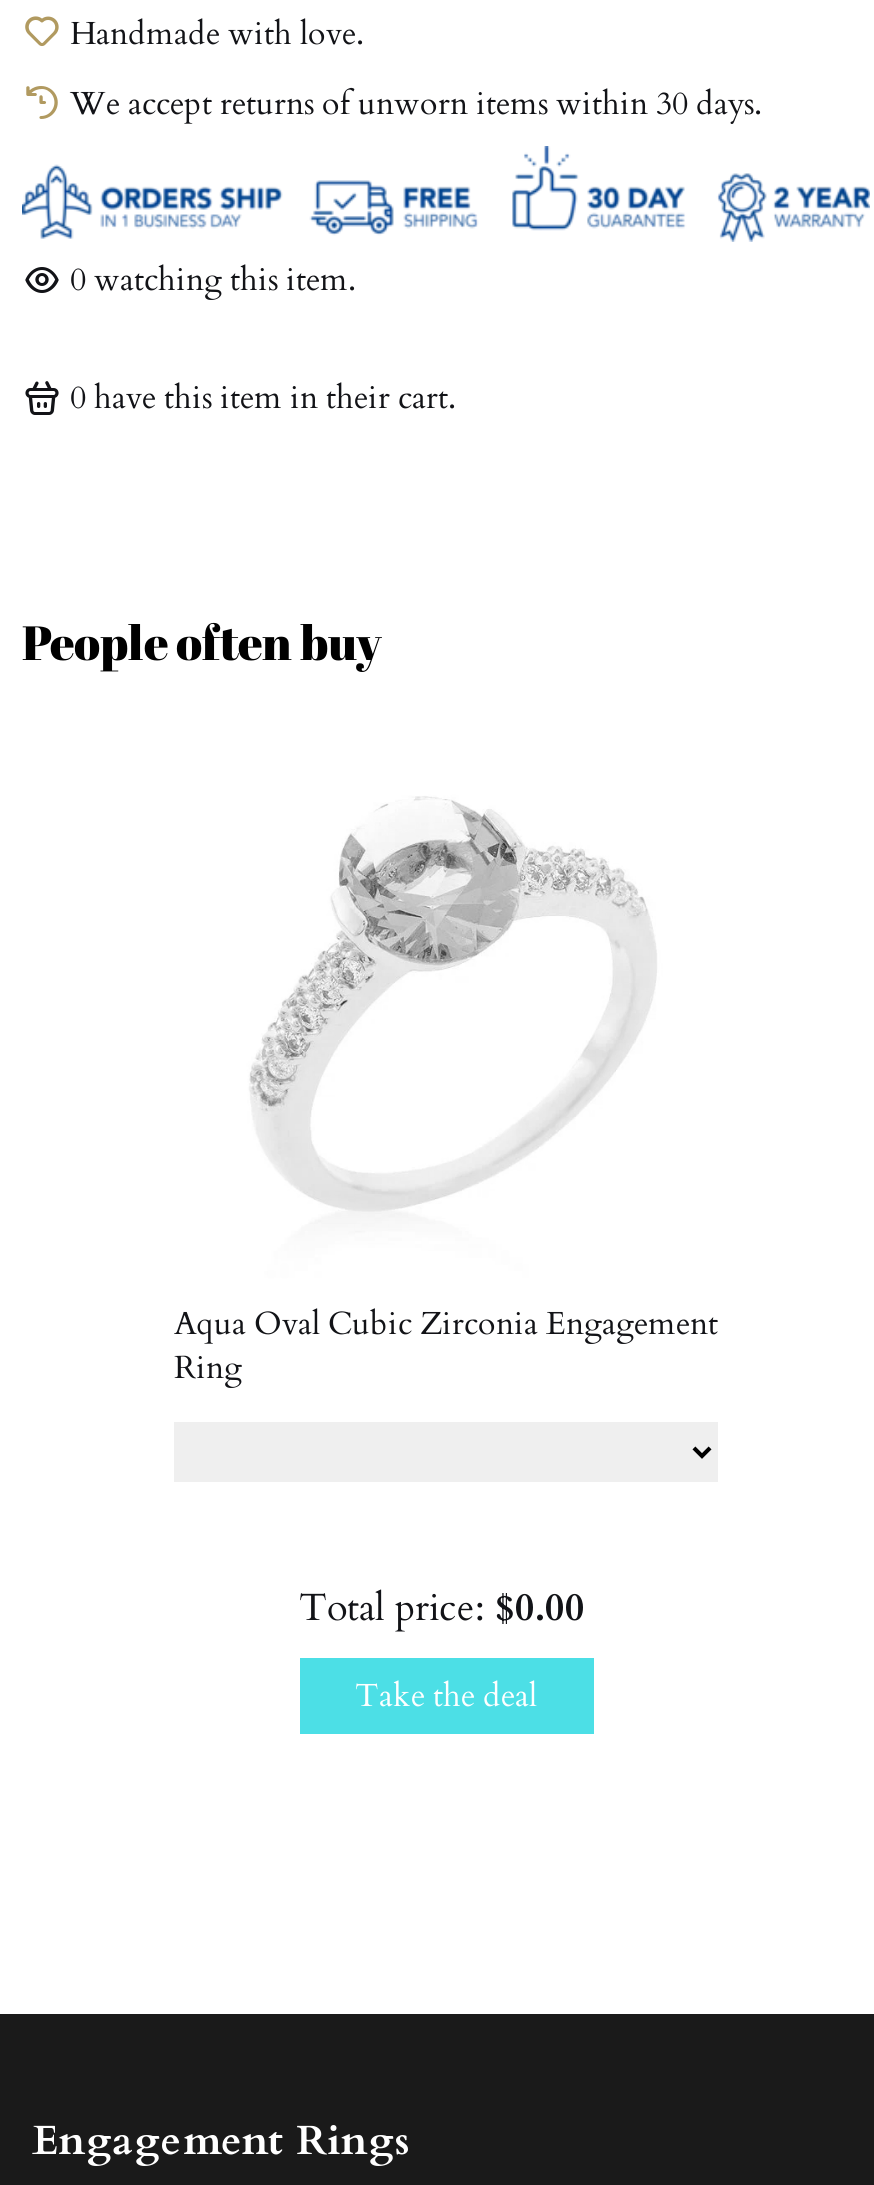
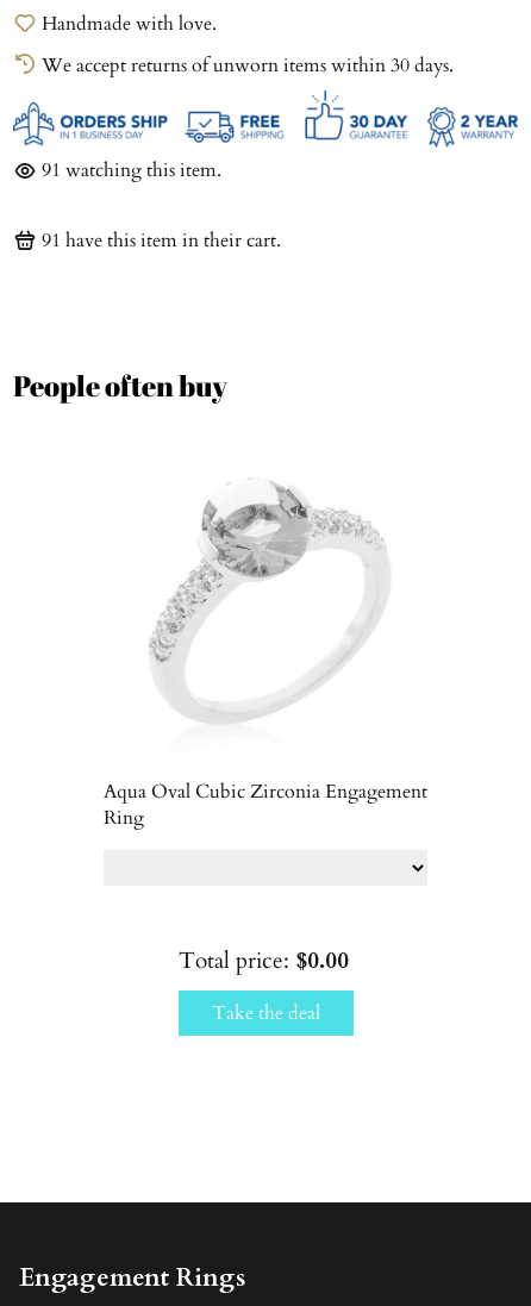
[70,258,356,302] 0 watching this item. -> [42,157,221,184] 91 watching this item.
[70,376,456,420] 0 have this item in their cart. -> [42,228,281,254] 91 have this item in their cart.

